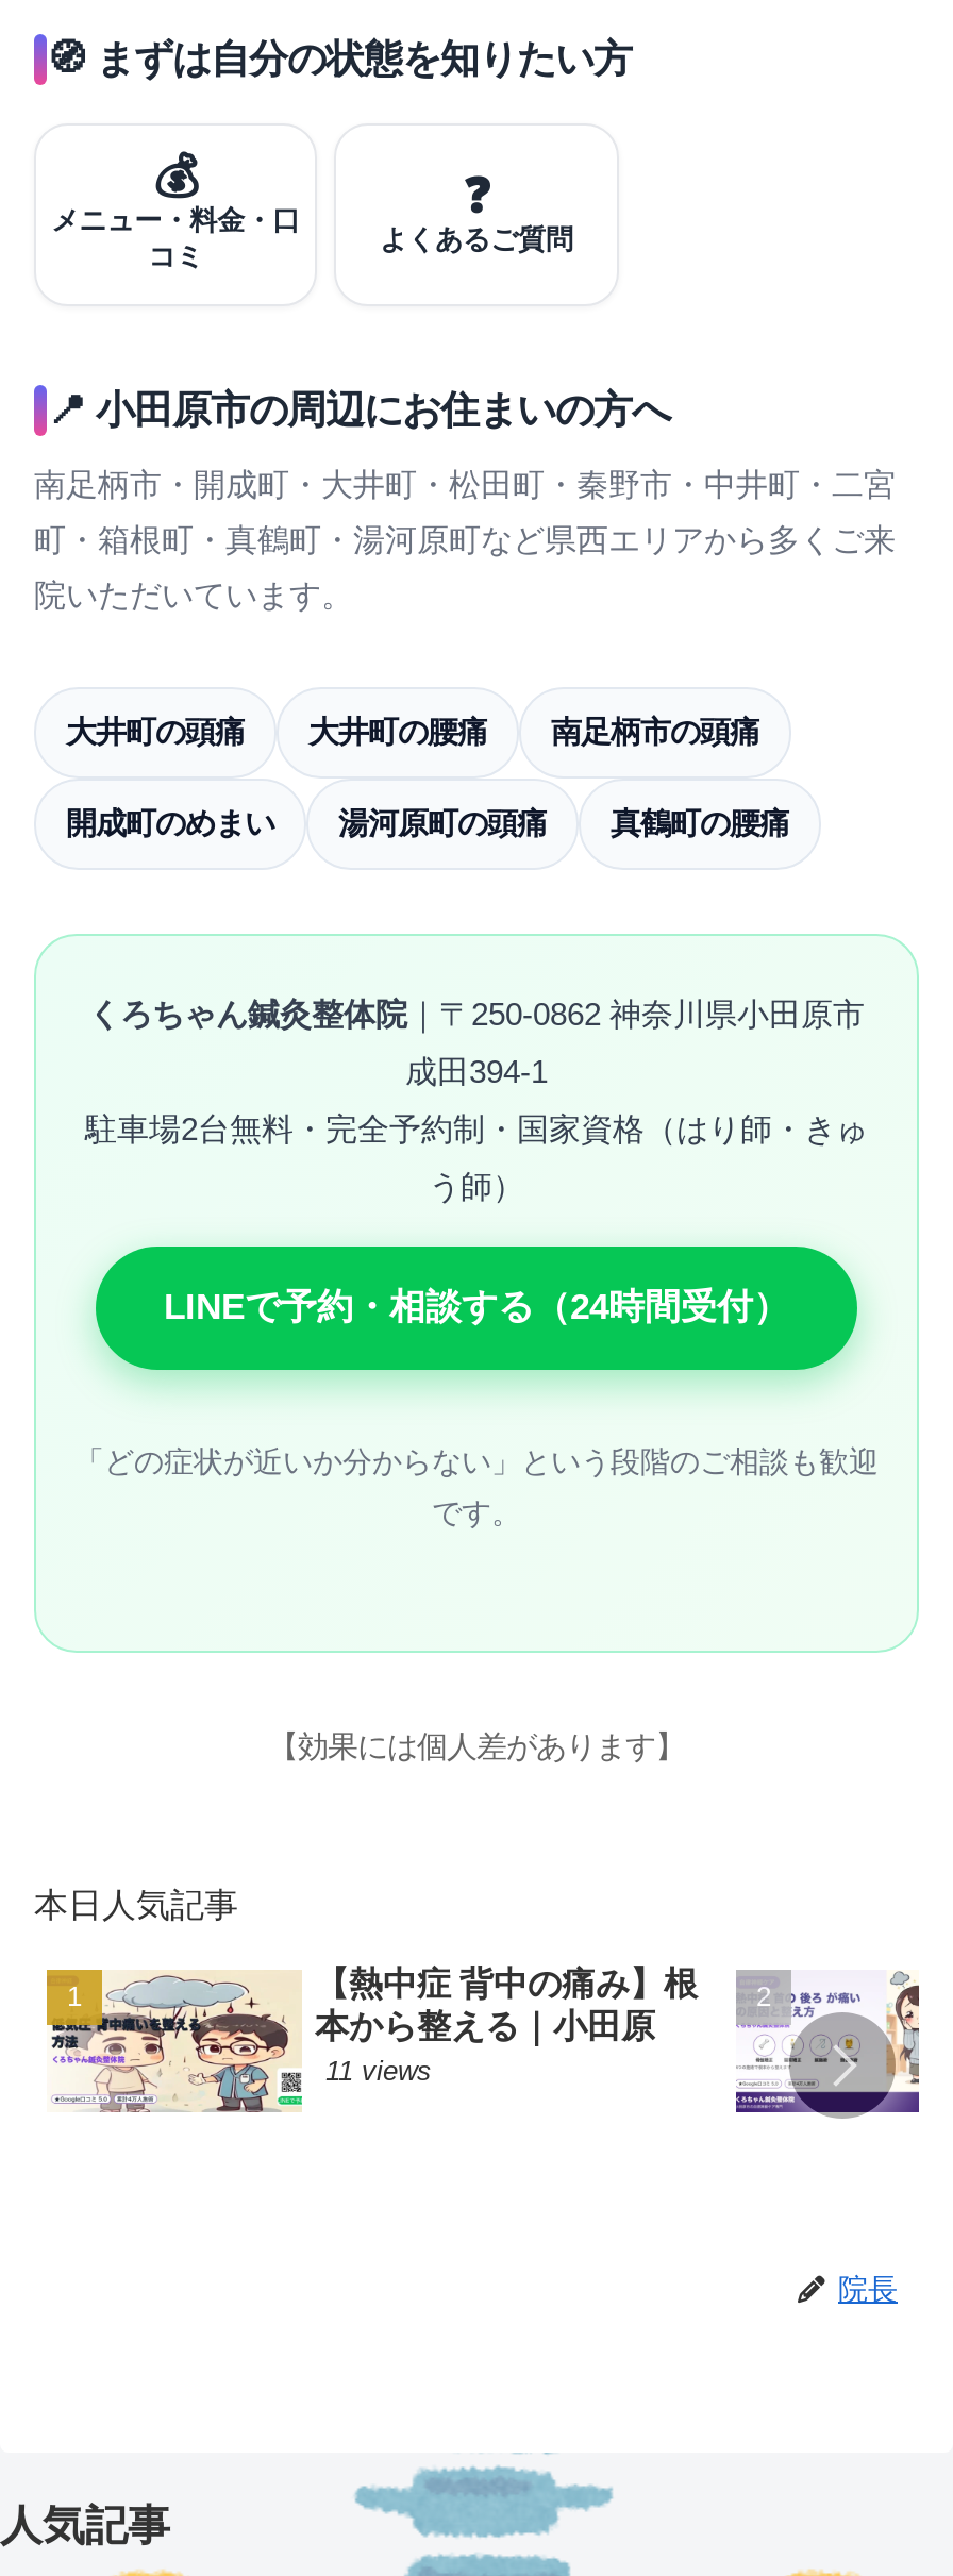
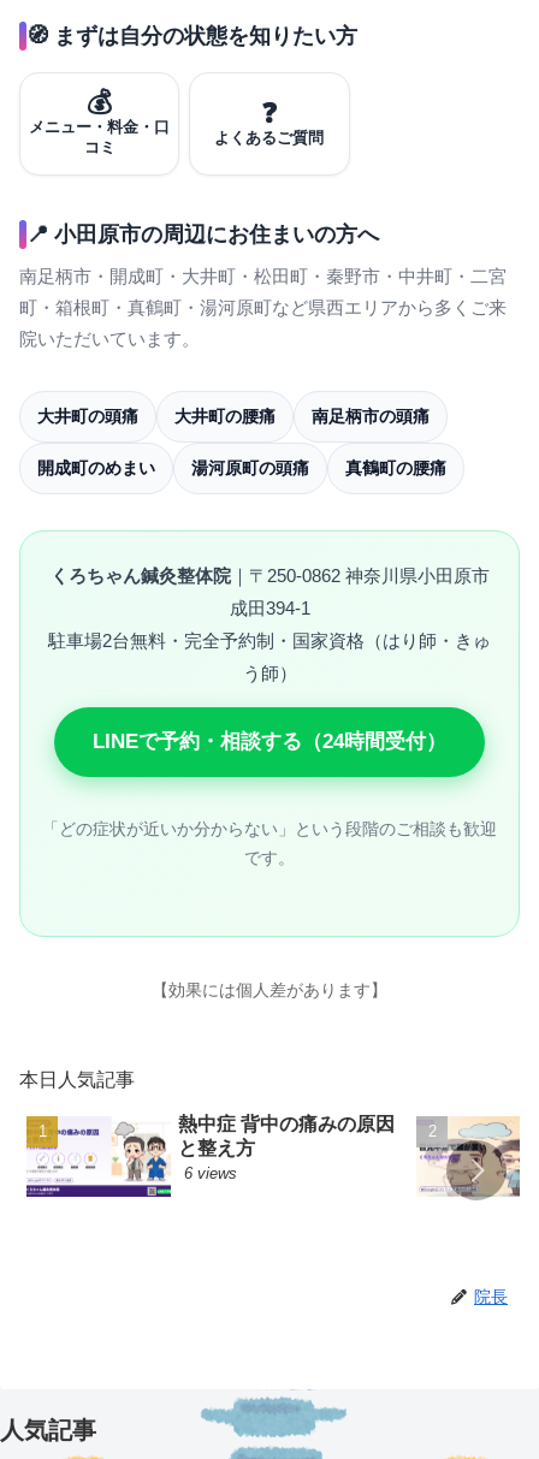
[47,1970,302,2114] [image] -> [25,1117,172,1198] [image]
[315,1964,921,2114] [image] | 【熱中症 背中の痛み】根 | 本から整える｜小田原 | 11 views -> [178,1113,521,1197] [image] | 熱中症 背中の痛みの原因 | と整え方 | 6 views

